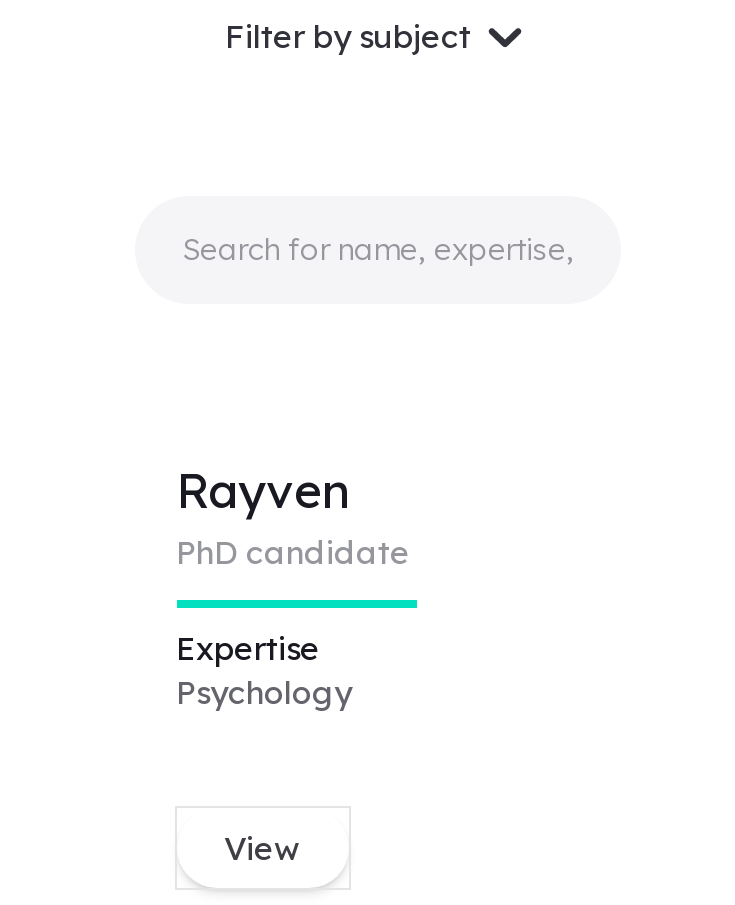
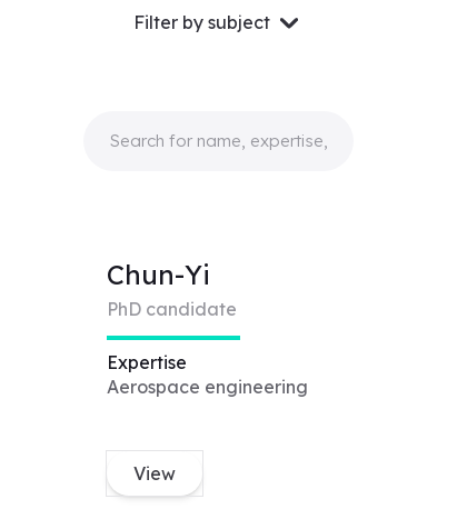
[176,459,352,519] Rayven -> [106,257,210,291] Chun-Yi
[176,671,352,711] Psychology -> [106,375,307,397] Aerospace engineering

